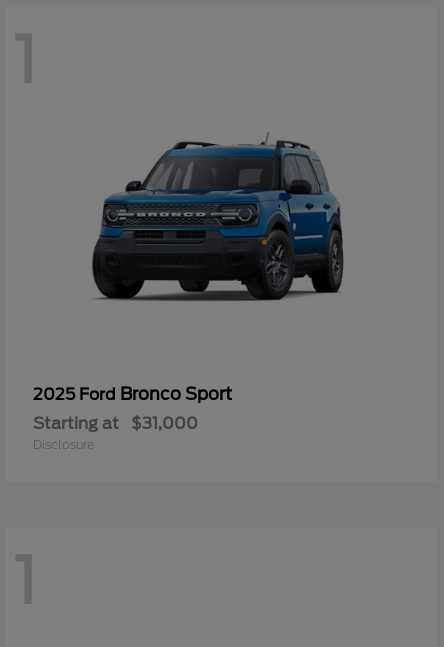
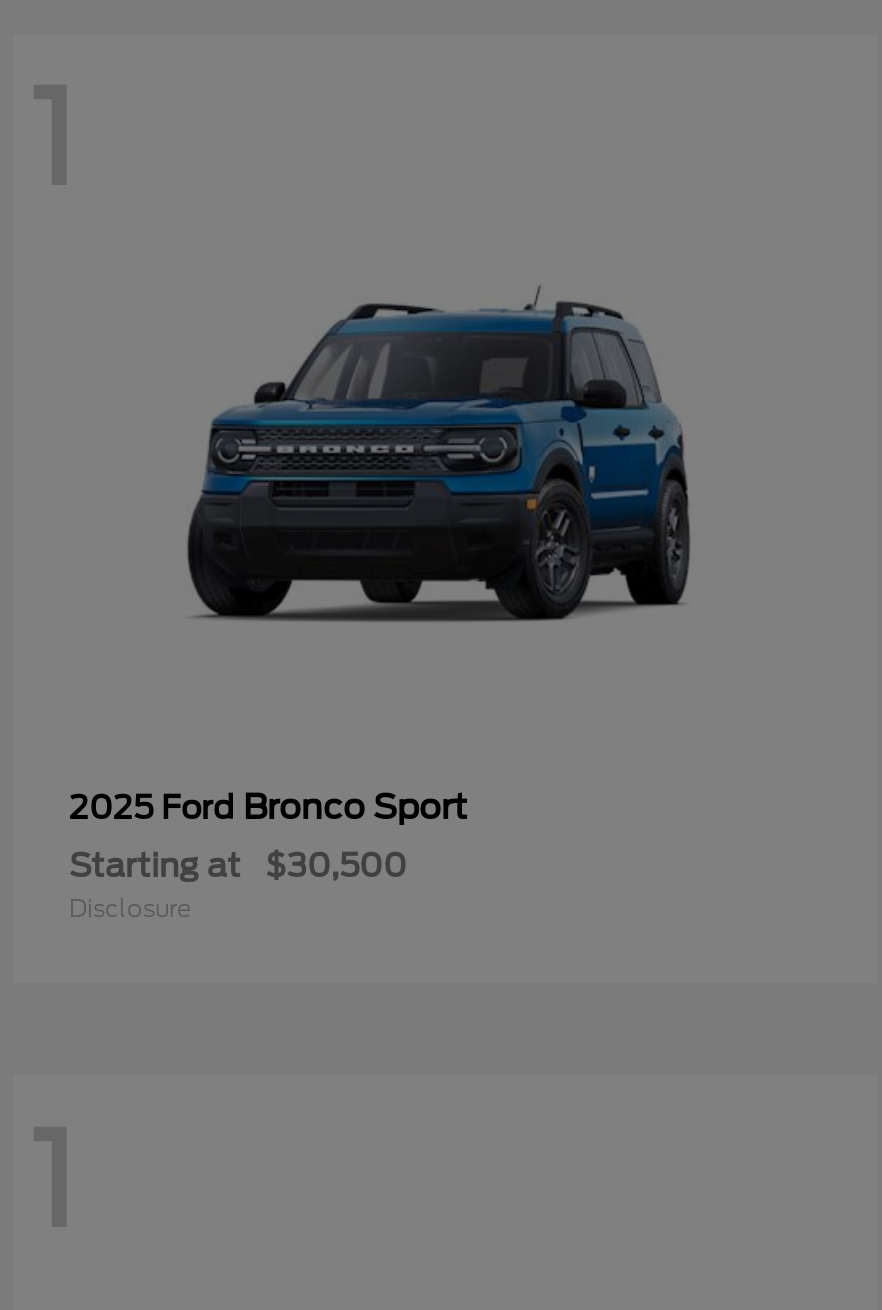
[33,414,198,433] Starting at $31,000 -> [69,847,407,885] Starting at $30,500

